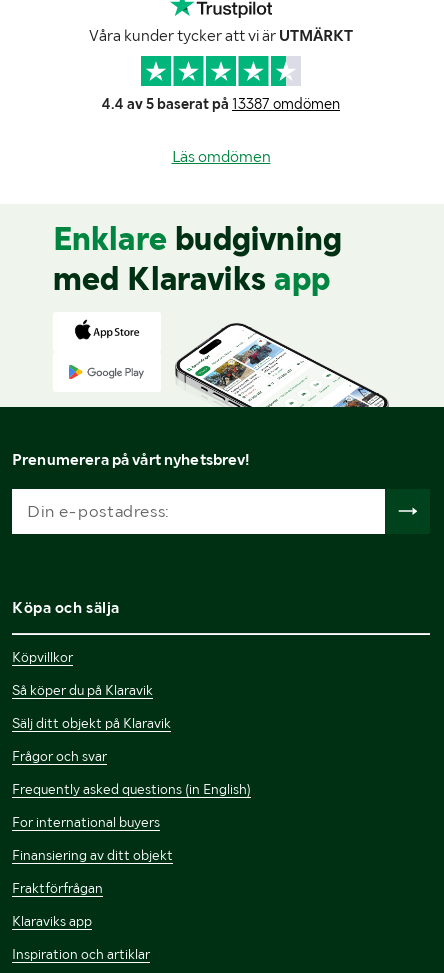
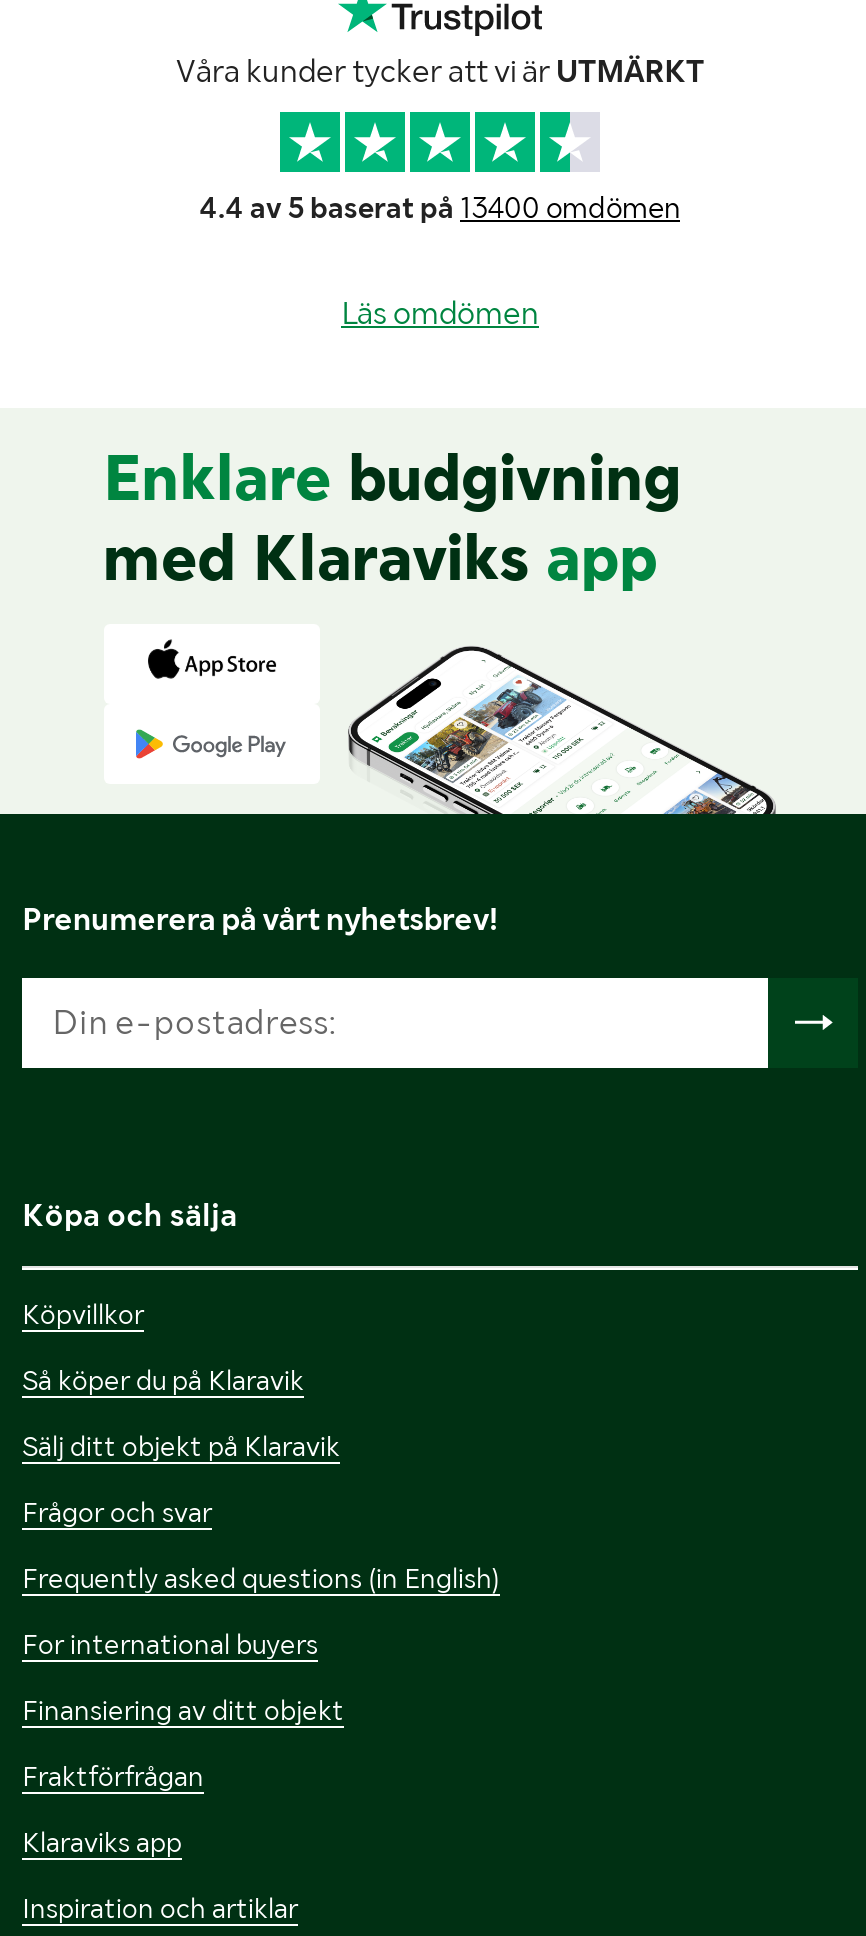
[102,95,340,113] 4.4 av 5 baserat på 13387 omdömen -> [200,189,680,225] 4.4 av 5 baserat på 13400 omdömen

